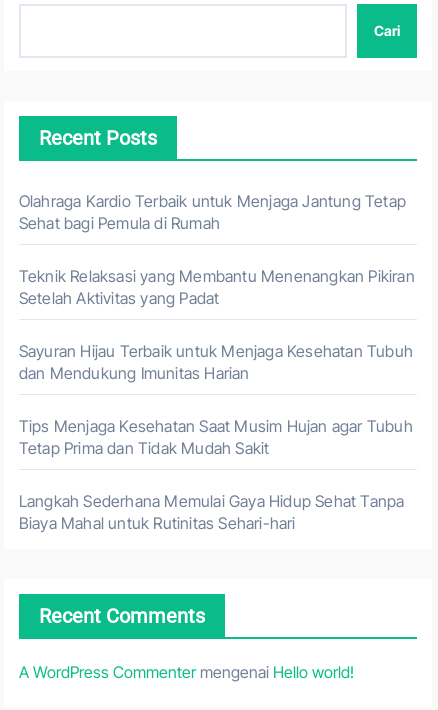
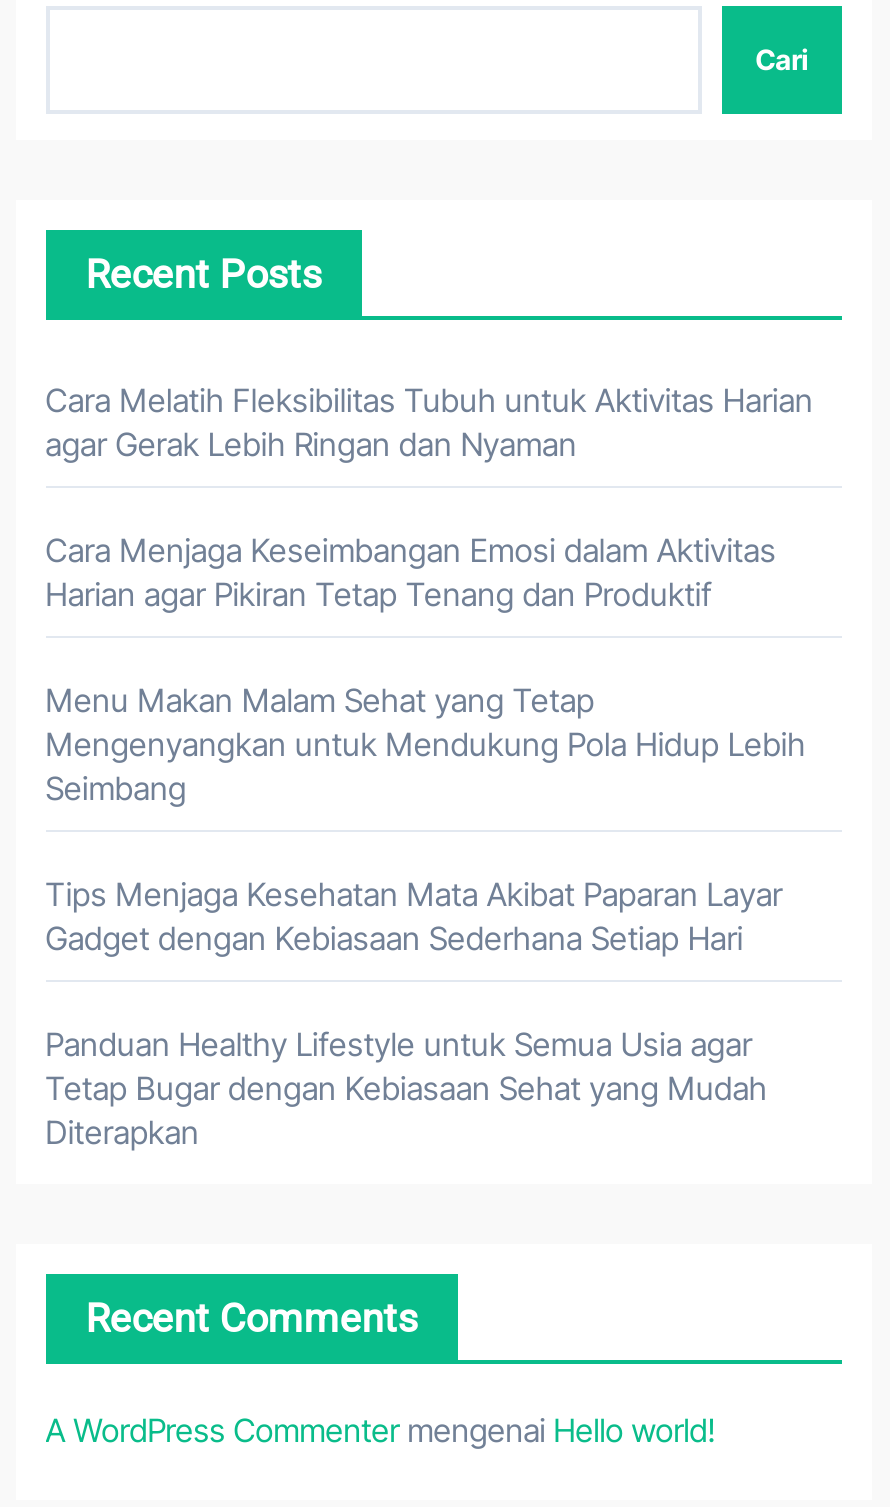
[19,191,406,233] Olahraga Kardio Terbaik untuk Menjaga Jantung Tetap | Sehat bagi Pemula di Rumah -> [46,380,814,464] Cara Melatih Fleksibilitas Tubuh untuk Aktivitas Harian | agar Gerak Lebih Ringan dan Nyaman
[19,266,415,308] Teknik Relaksasi yang Membantu Menenangkan Pikiran | Setelah Aktivitas yang Padat -> [46,530,776,614] Cara Menjaga Keseimbangan Emosi dalam Aktivitas | Harian agar Pikiran Tetap Tenang dan Produktif
[19,341,413,383] Sayuran Hijau Terbaik untuk Menjaga Kesehatan Tubuh | dan Mendukung Imunitas Harian -> [46,680,806,808] Menu Makan Malam Sehat yang Tetap | Mengenyangkan untuk Mendukung Pola Hidup Lebih | Seimbang
[19,416,413,458] Tips Menjaga Kesehatan Saat Musim Hujan agar Tubuh | Tetap Prima dan Tidak Mudah Sakit -> [46,874,783,958] Tips Menjaga Kesehatan Mata Akibat Paparan Layar | Gadget dengan Kebiasaan Sederhana Setiap Hari
[19,491,404,533] Langkah Sederhana Memulai Gaya Hidup Sehat Tanpa | Biaya Mahal untuk Rutinitas Sehari-hari -> [46,1024,768,1152] Panduan Healthy Lifestyle untuk Semua Usia agar | Tetap Bugar dengan Kebiasaan Sehat yang Mudah | Diterapkan

